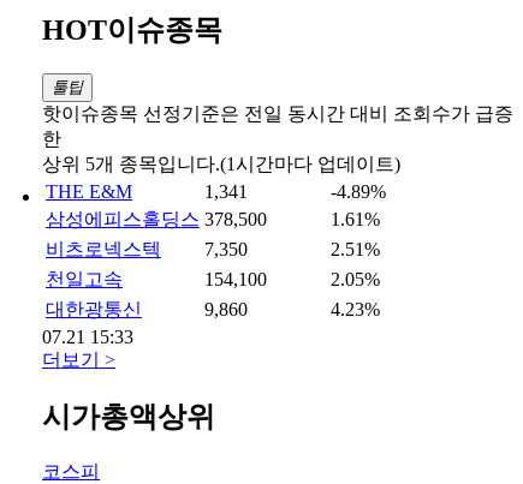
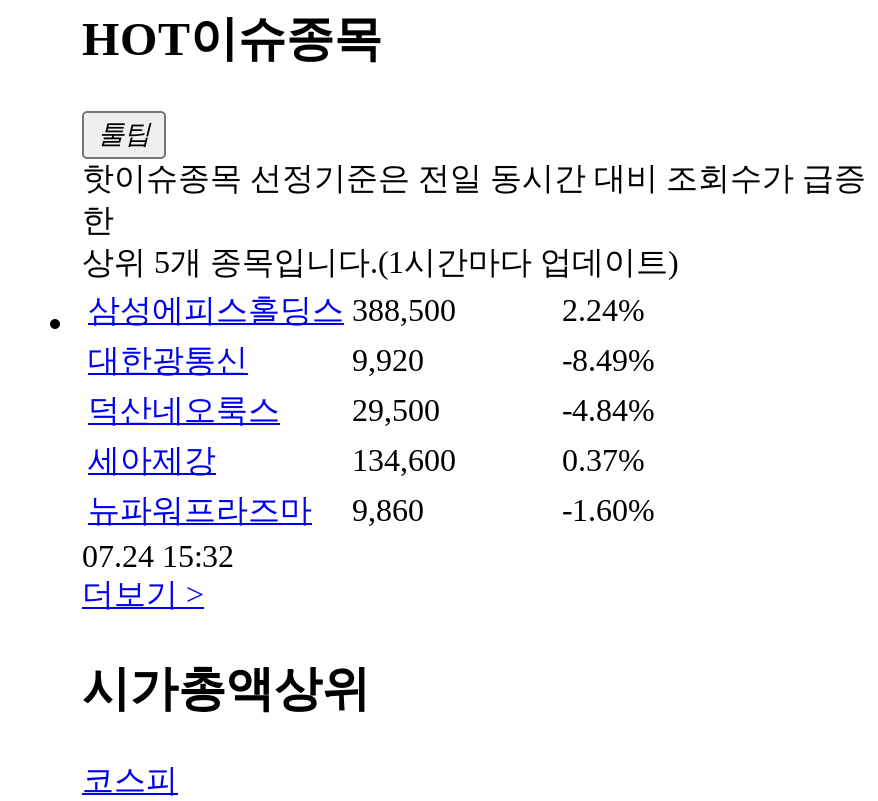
[46,181,386,289] THE E&M | 1,341 | -4.89% | 삼성에피스홀딩스 378,500 | 1.61% | 비츠로넥스텍 | 7,350 | 2.51% | 천일고속 | 154,100 | 2.05% -> [88,293,644,327] 삼성에피스홀딩스 388,500 | 2.24%
moved [46,299,142,319] -> [88,343,248,377]: 대한광통신
[331,299,380,319] 4.23% -> [562,493,654,527] -1.60%
none -> [88,343,654,527] 9,920 | -8.49% | 덕산네오룩스 | 29,500 | -4.84% | 세아제강 | 134,600 | 0.37% | 뉴파워프라즈마
[42,326,133,347] 07.21 15:33 -> [82,539,234,573] 07.24 15:32

